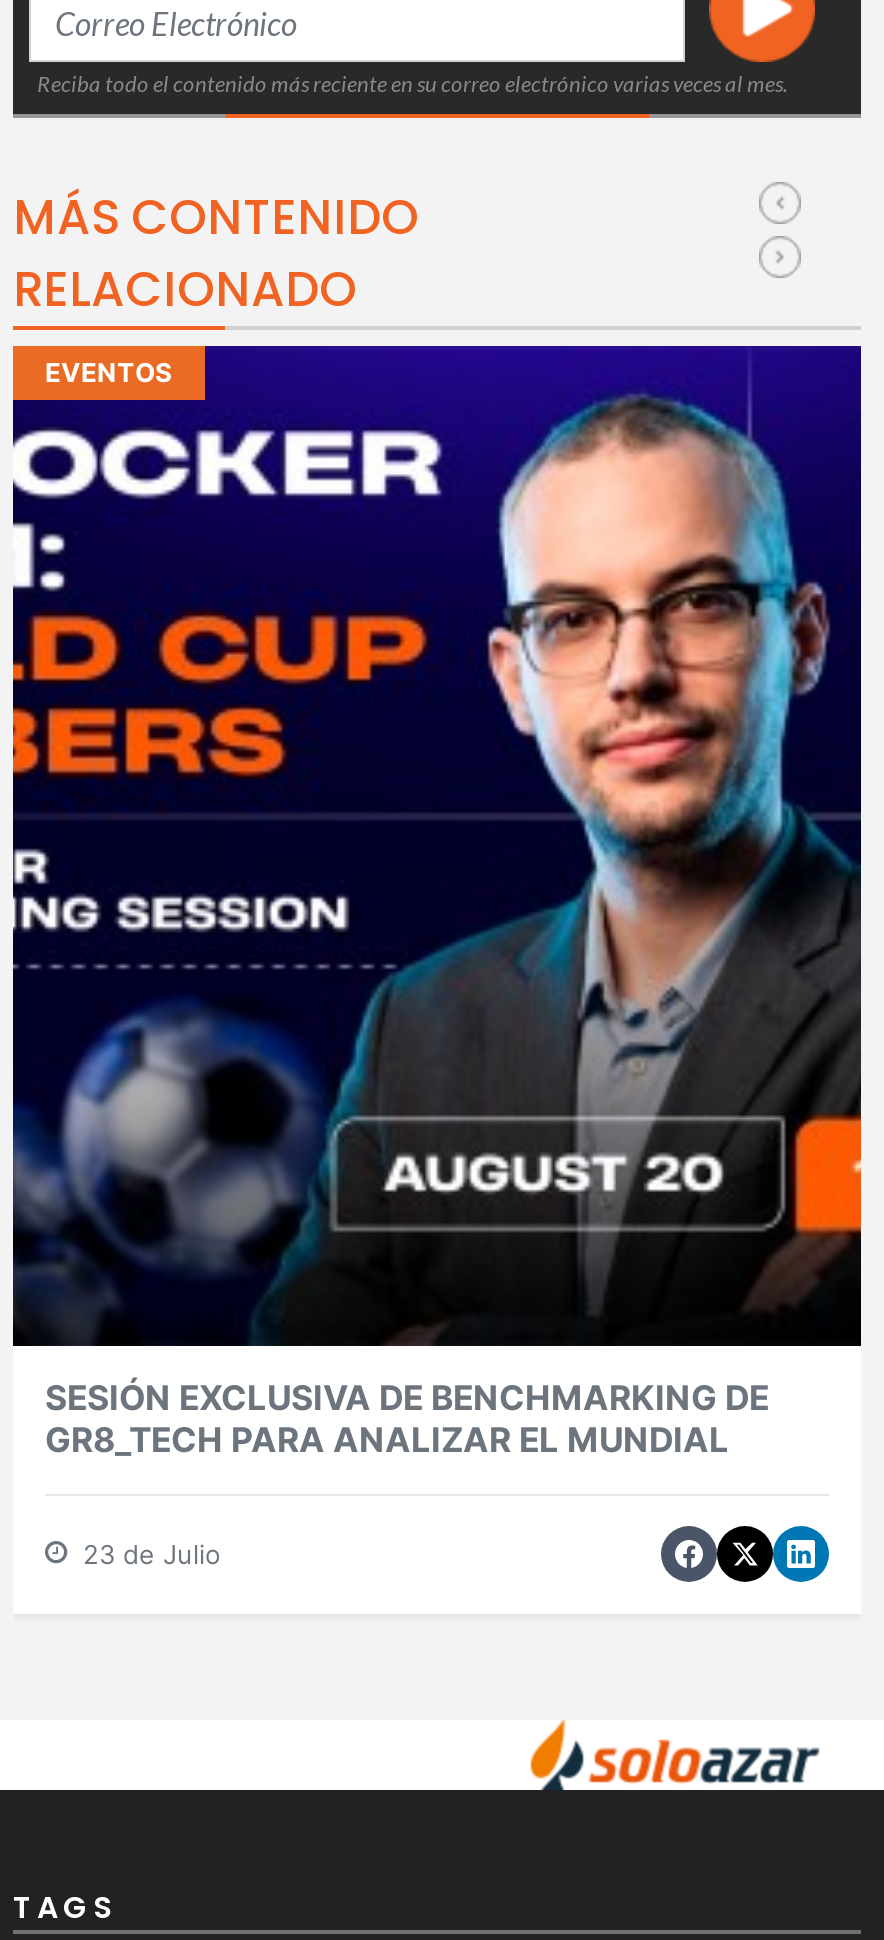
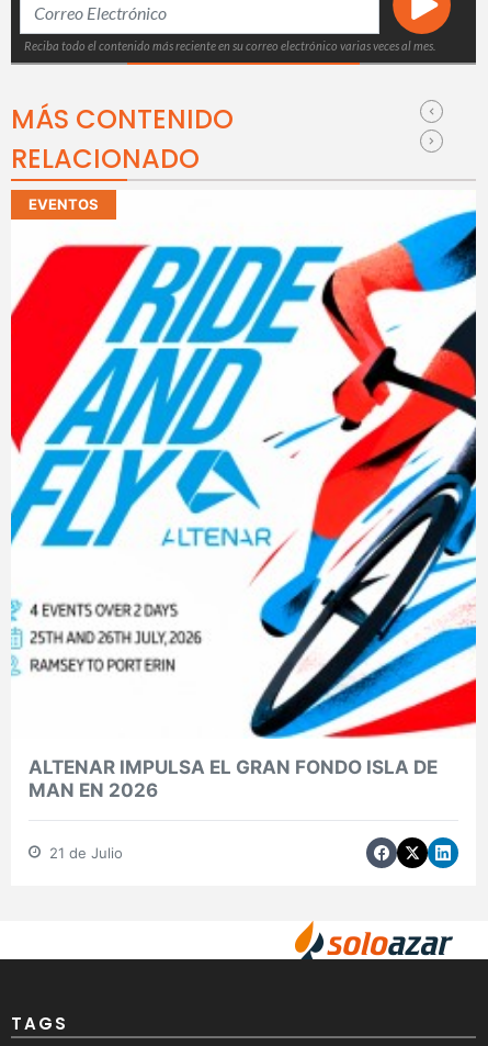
[11,344,863,1461] [image] | SESIÓN EXCLUSIVA DE BENCHMARKING DE | GR8_TECH PARA ANALIZAR EL MUNDIAL -> [10,190,477,802] [image] | ALTENAR IMPULSA EL GRAN FONDO ISLA DE | MAN EN 2026
[75,1539,221,1571] 23 de Julio -> [45,844,123,862] 21 de Julio

